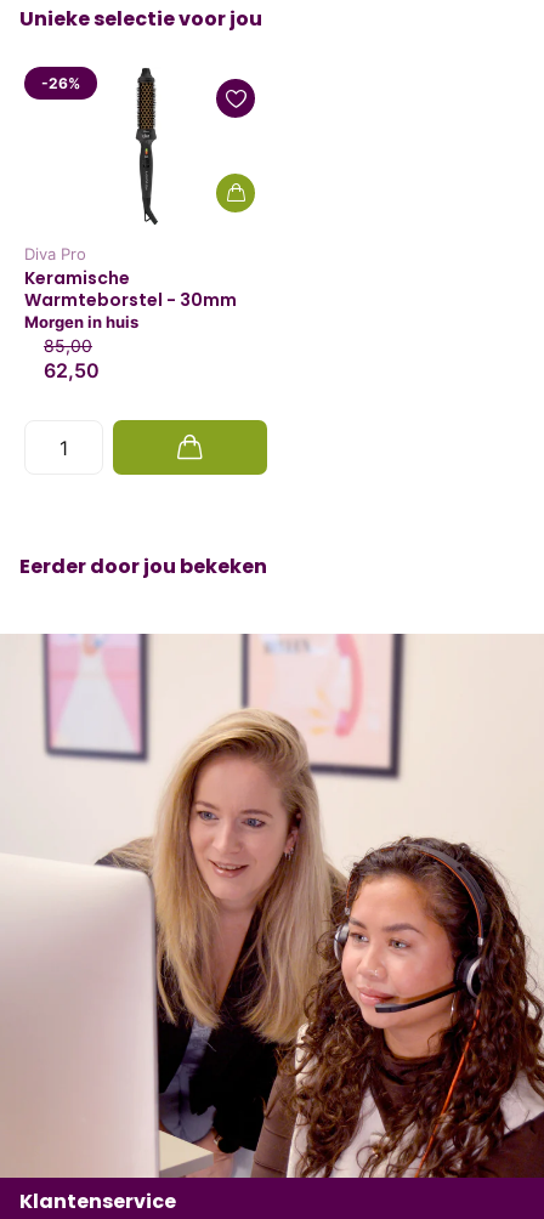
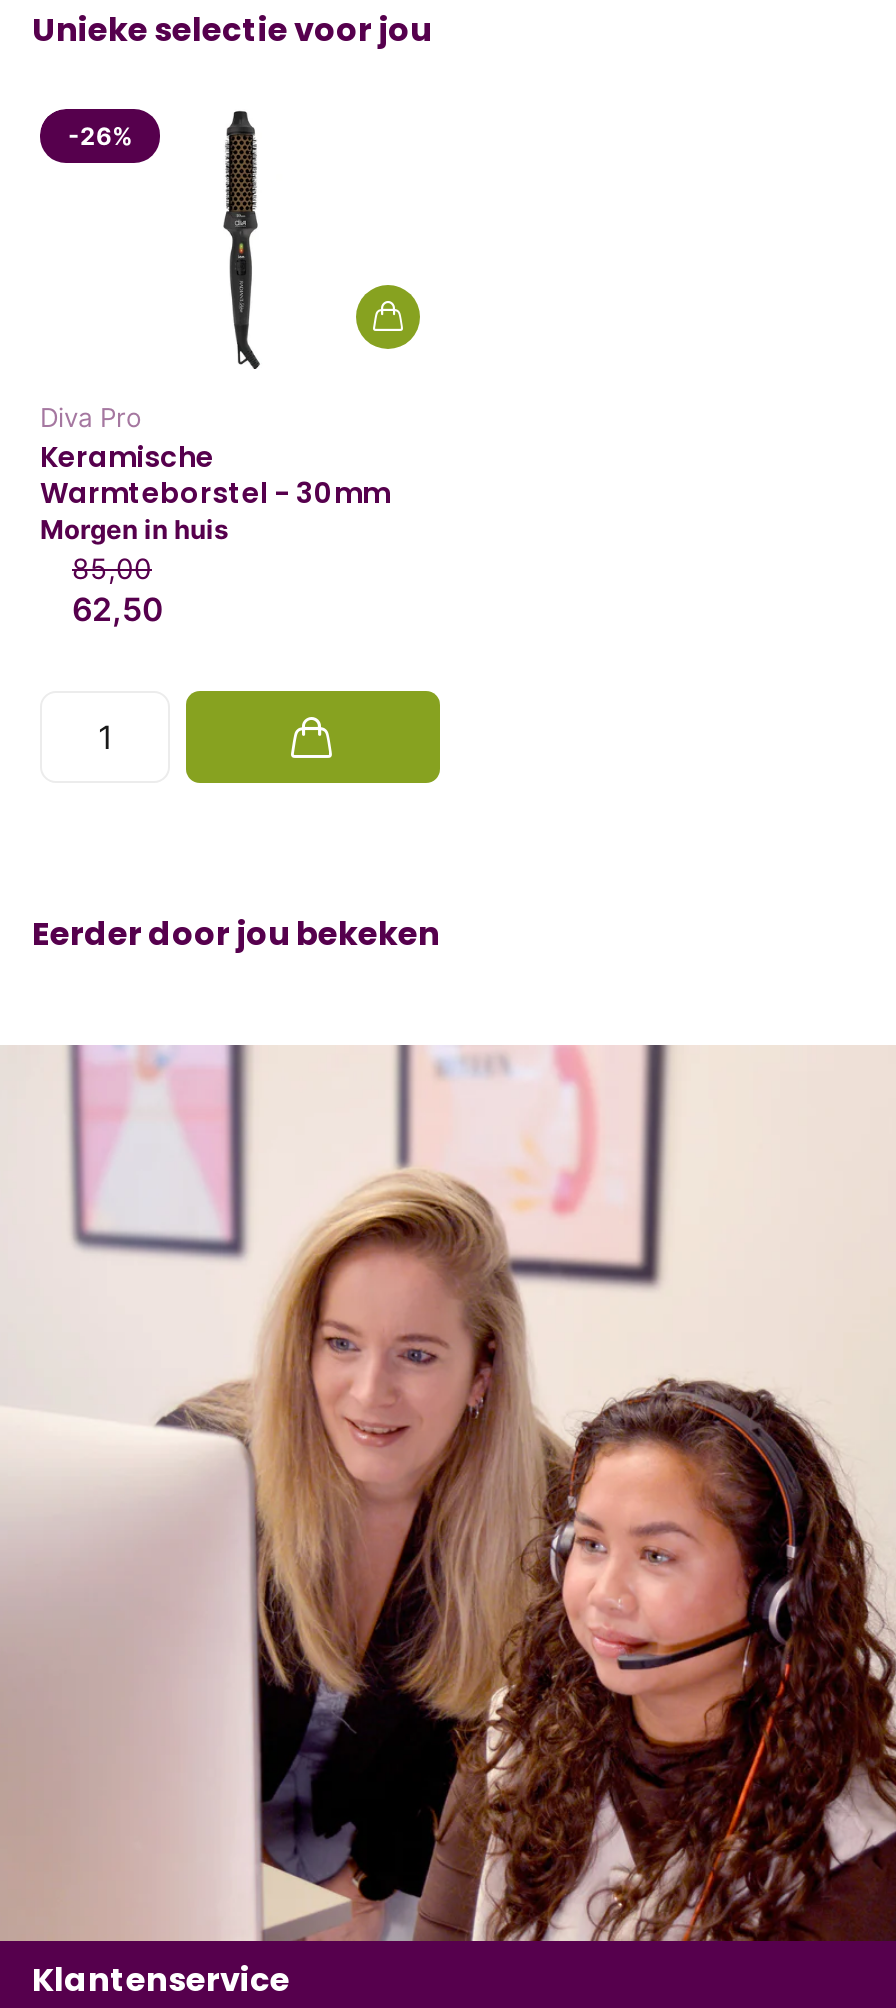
[215,78,256,119] [image] -> none

